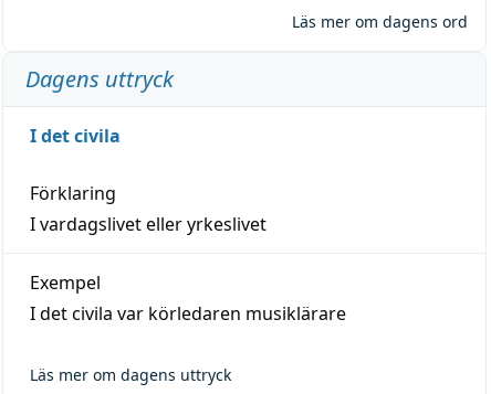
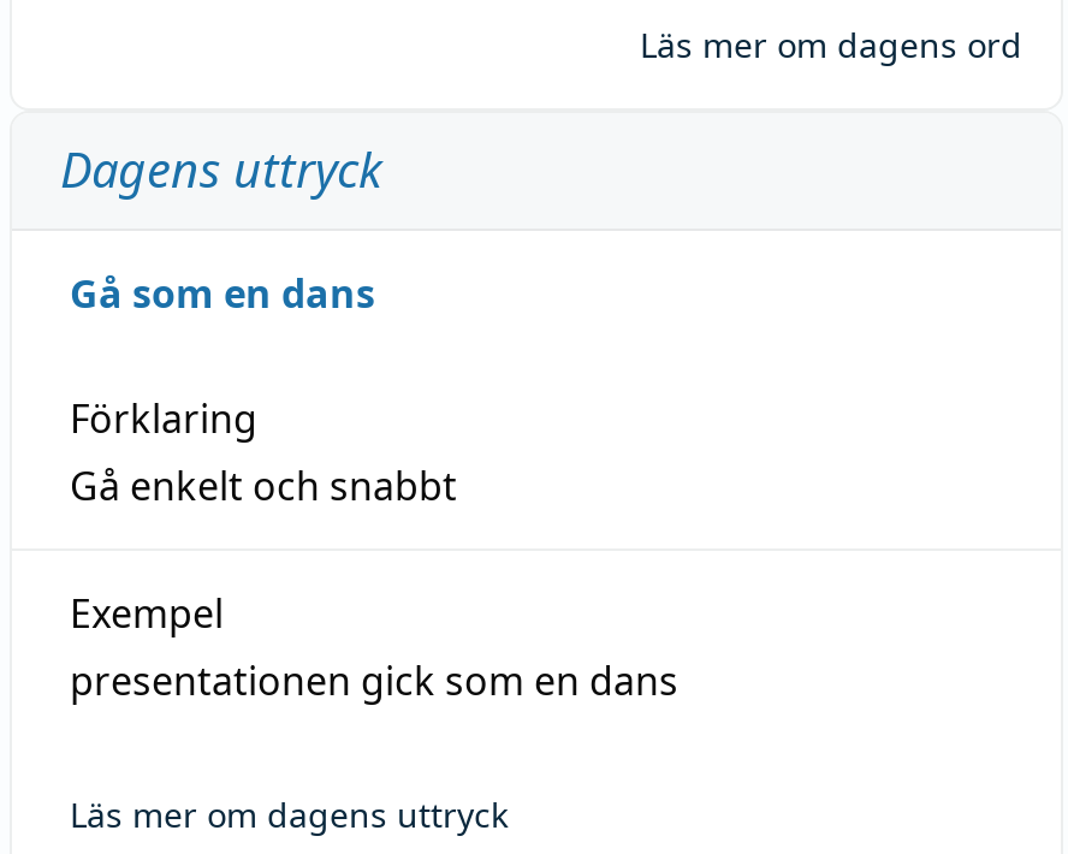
[30,123,121,148] I det civila -> [70,266,375,319] Gå som en dans
[30,212,267,236] I vardagslivet eller yrkeslivet -> [70,459,457,512] Gå enkelt och snabbt
[30,301,346,325] I det civila var körledaren musiklärare -> [70,654,678,707] presentationen gick som en dans

